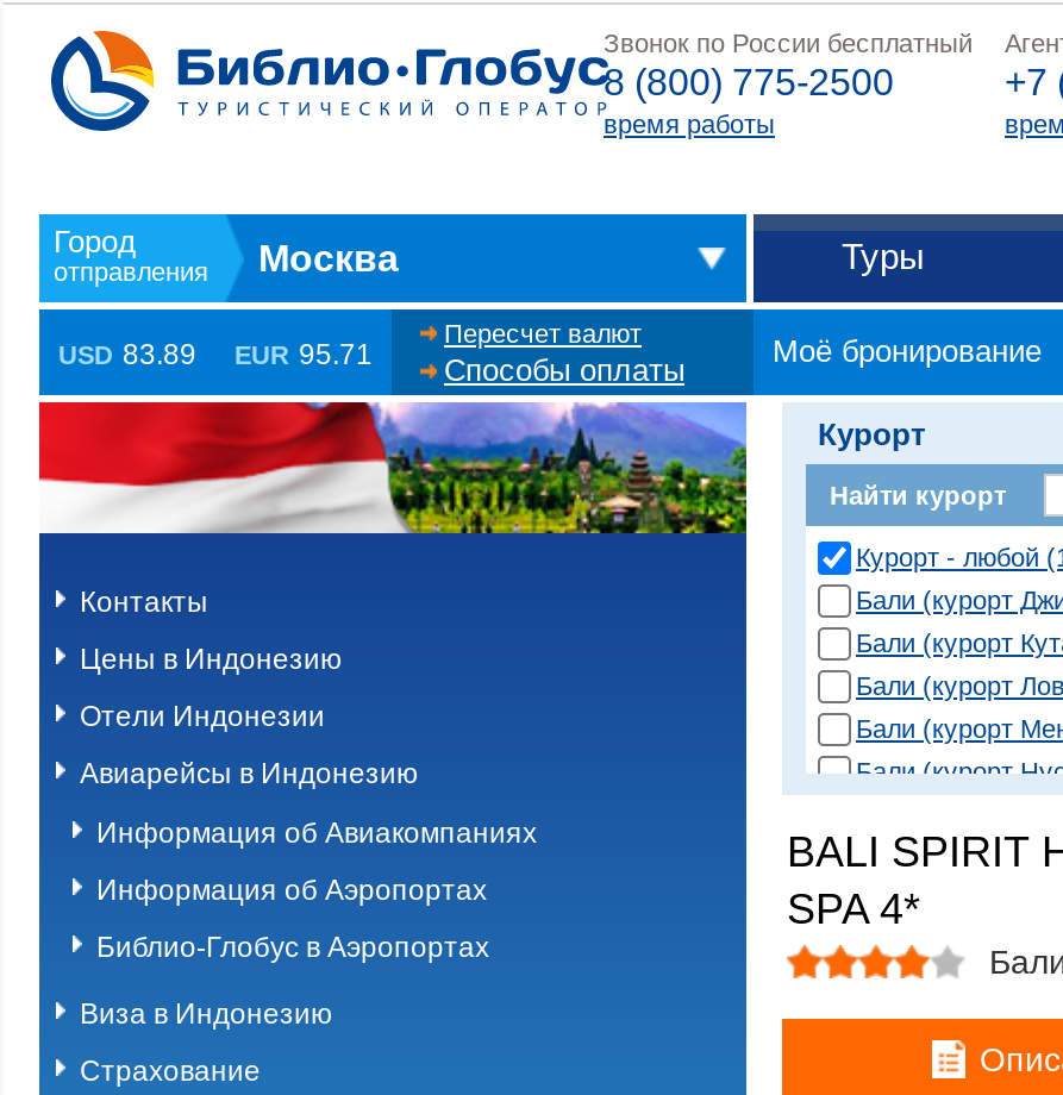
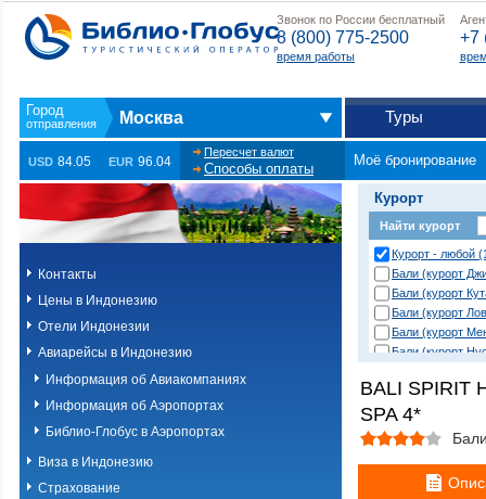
[58,338,196,371] USD 83.89 -> [28,154,91,169] USD 84.05
[235,338,373,371] EUR 95.71 -> [108,154,171,169] EUR 96.04

